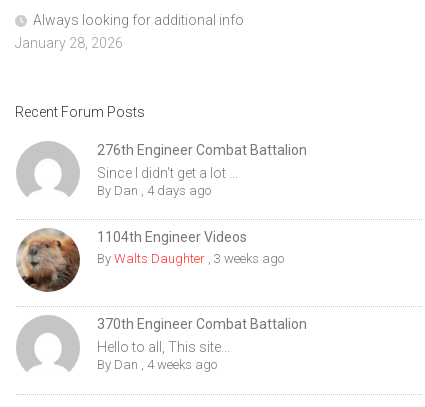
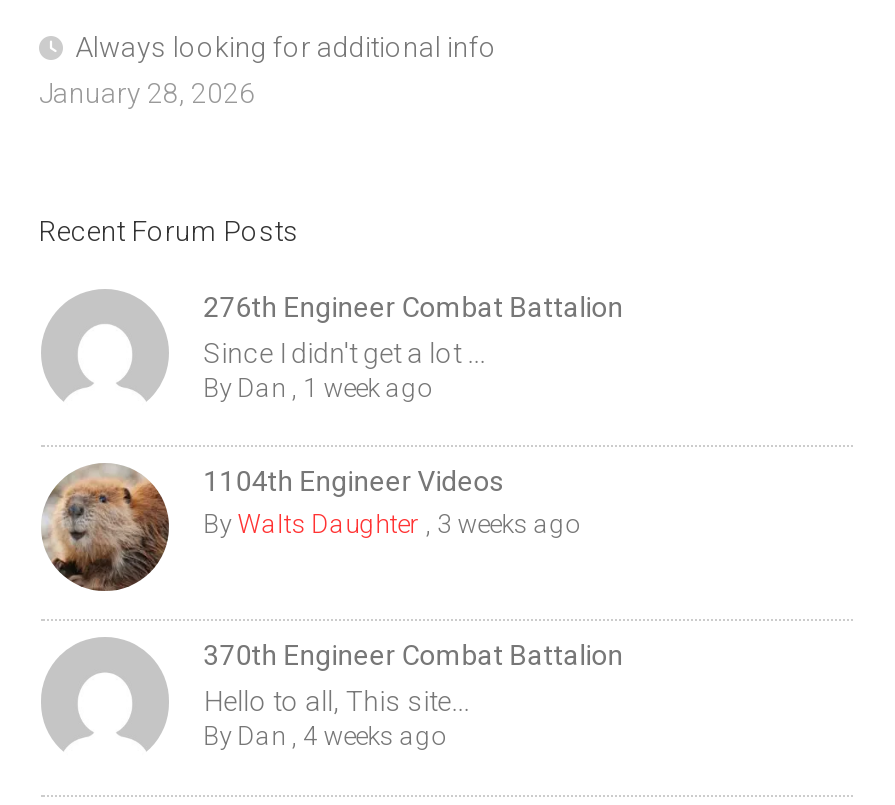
[97,183,211,198] By Dan, 4 days ago -> [203,373,429,403] By Dan, 1 week ago

